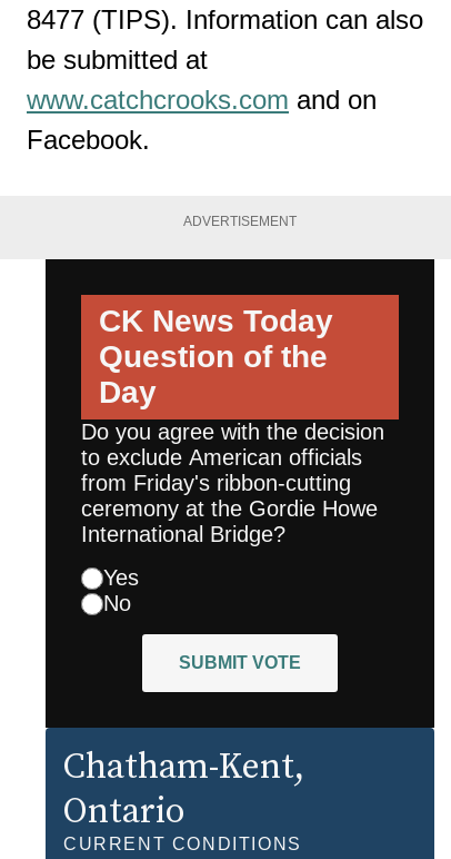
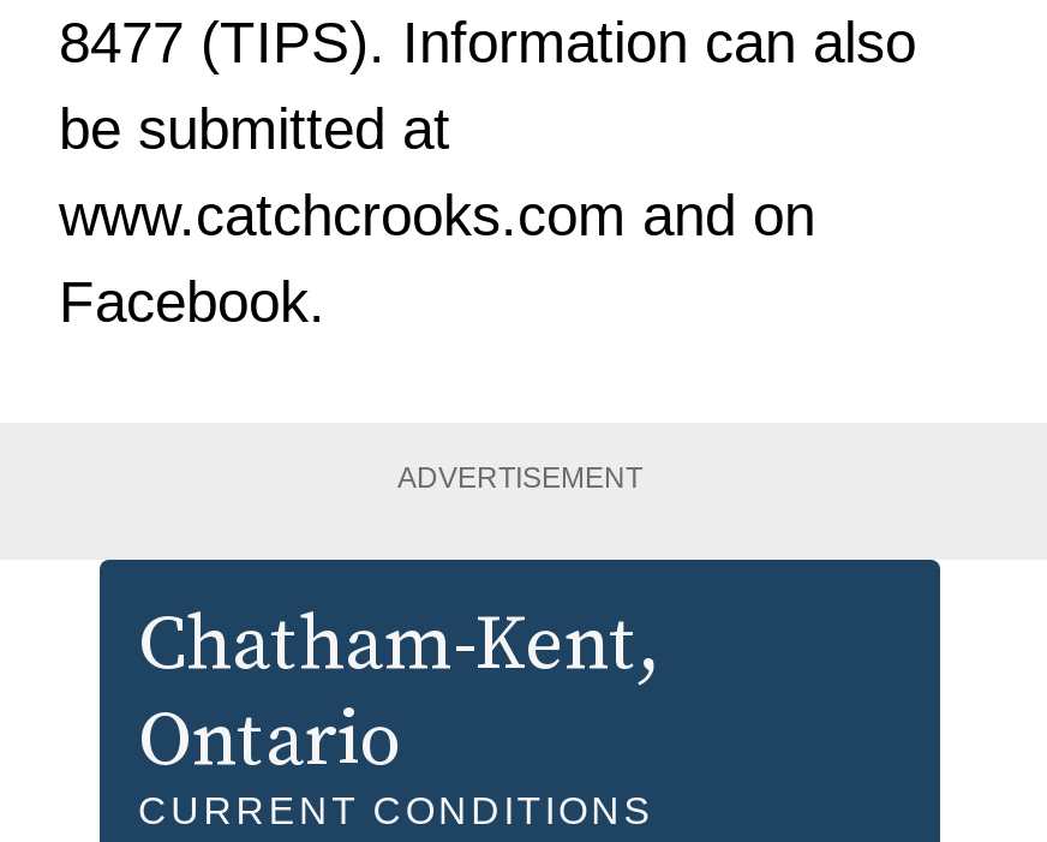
[46,259,434,728] [image] | CK News Today | Question of the | Day | Do you agree with the decision | to exclude American officials | from Friday's ribbon-cutting | ceremony at the Gordie Howe | International Bridge? | Yes | No | SUBMIT VOTE -> none

